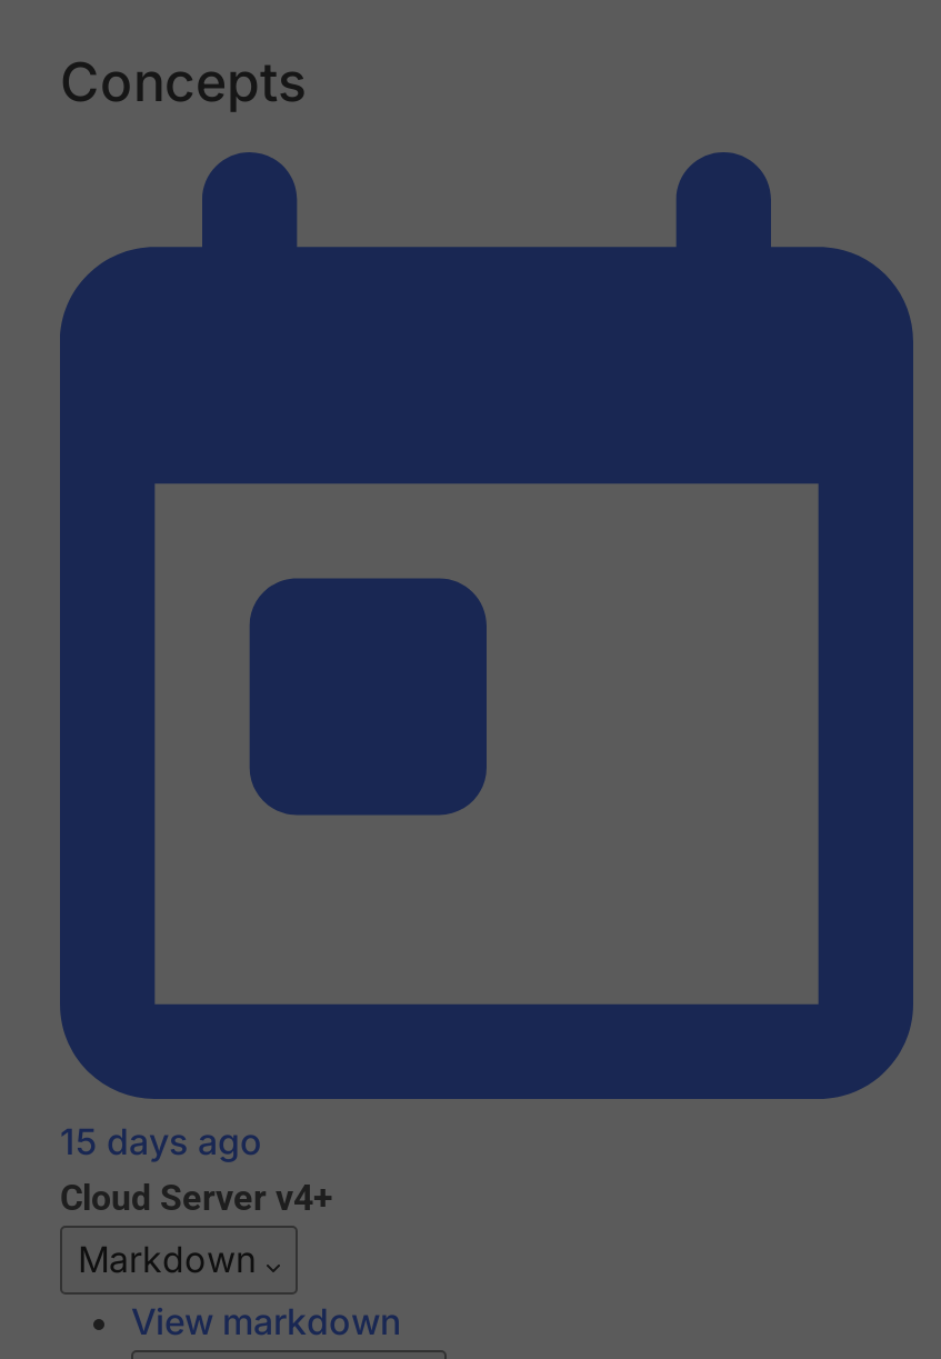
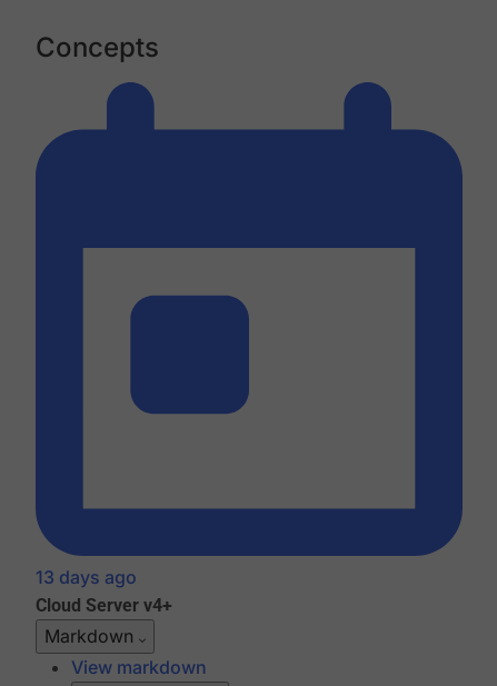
[60,1120,262,1165] 15 days ago -> [36,566,137,589] 13 days ago

